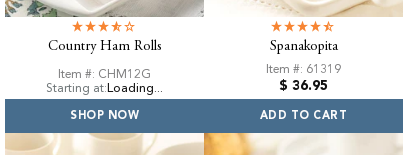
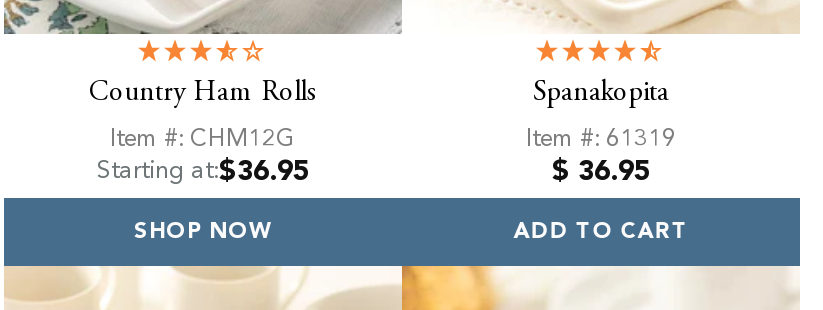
[46,82,163,95] Starting at:Loading... -> [97,158,309,186] Starting at:$36.95

